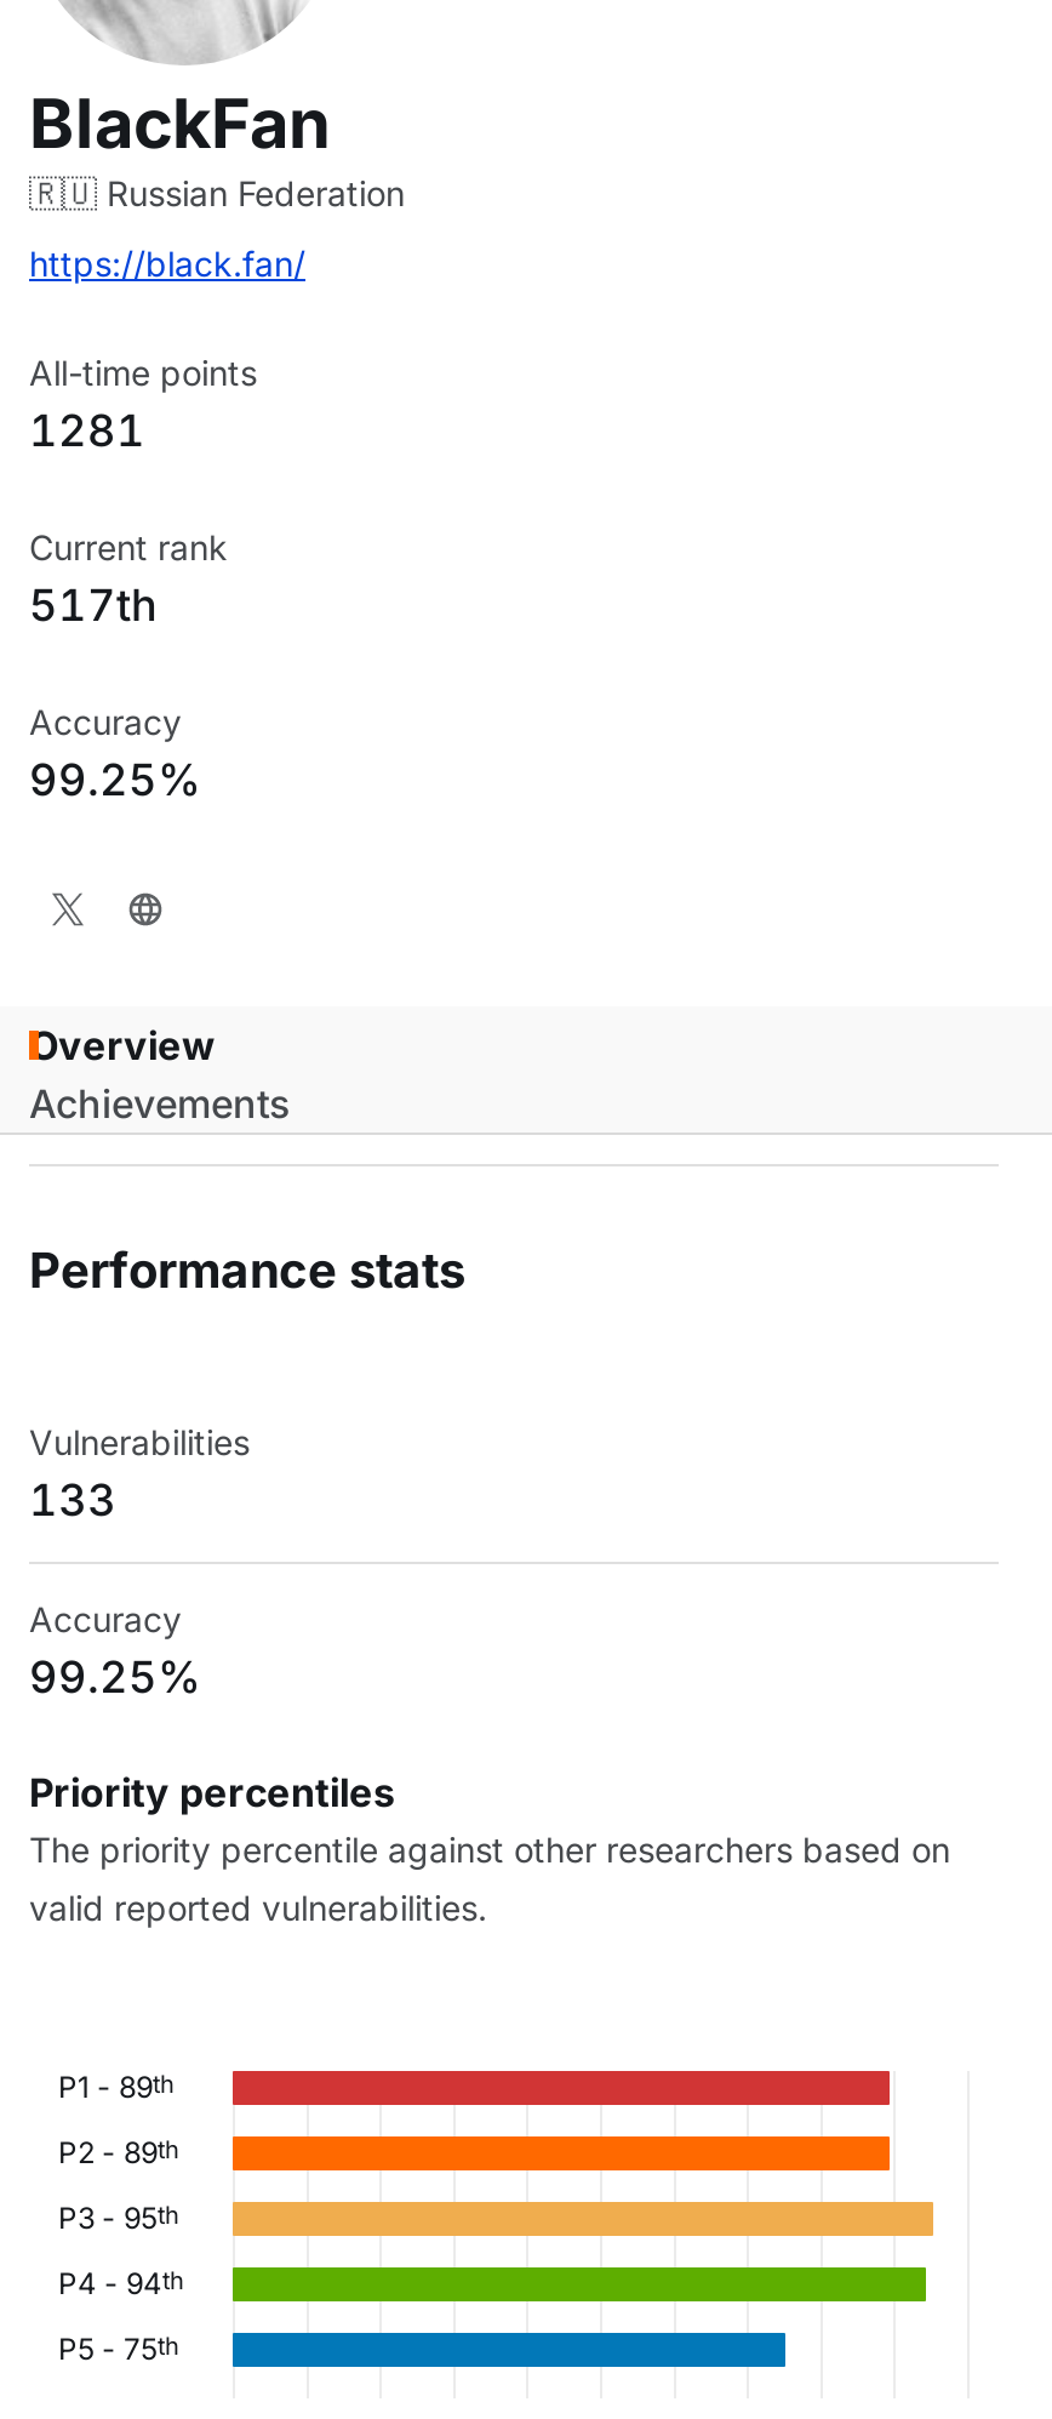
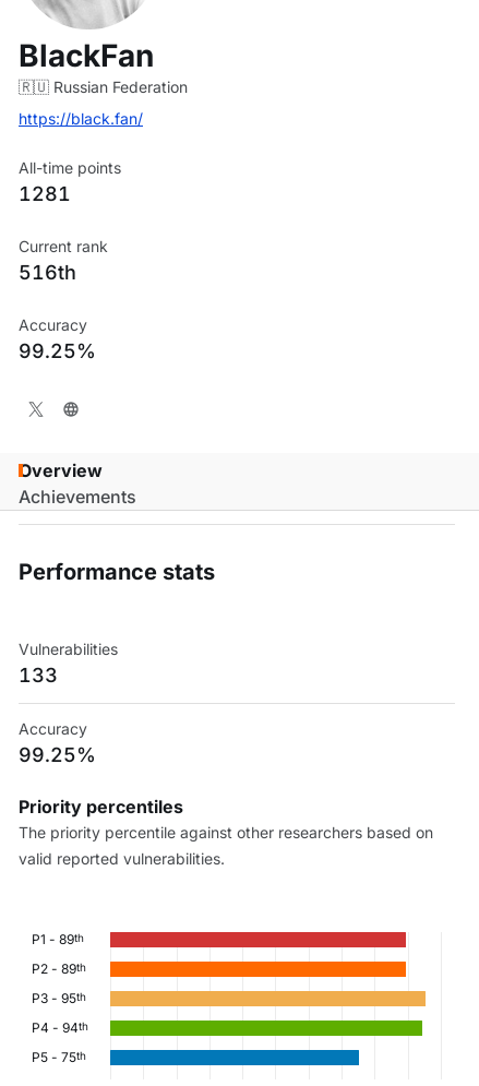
[29,580,158,631] 517th -> [19,261,76,284] 516th

